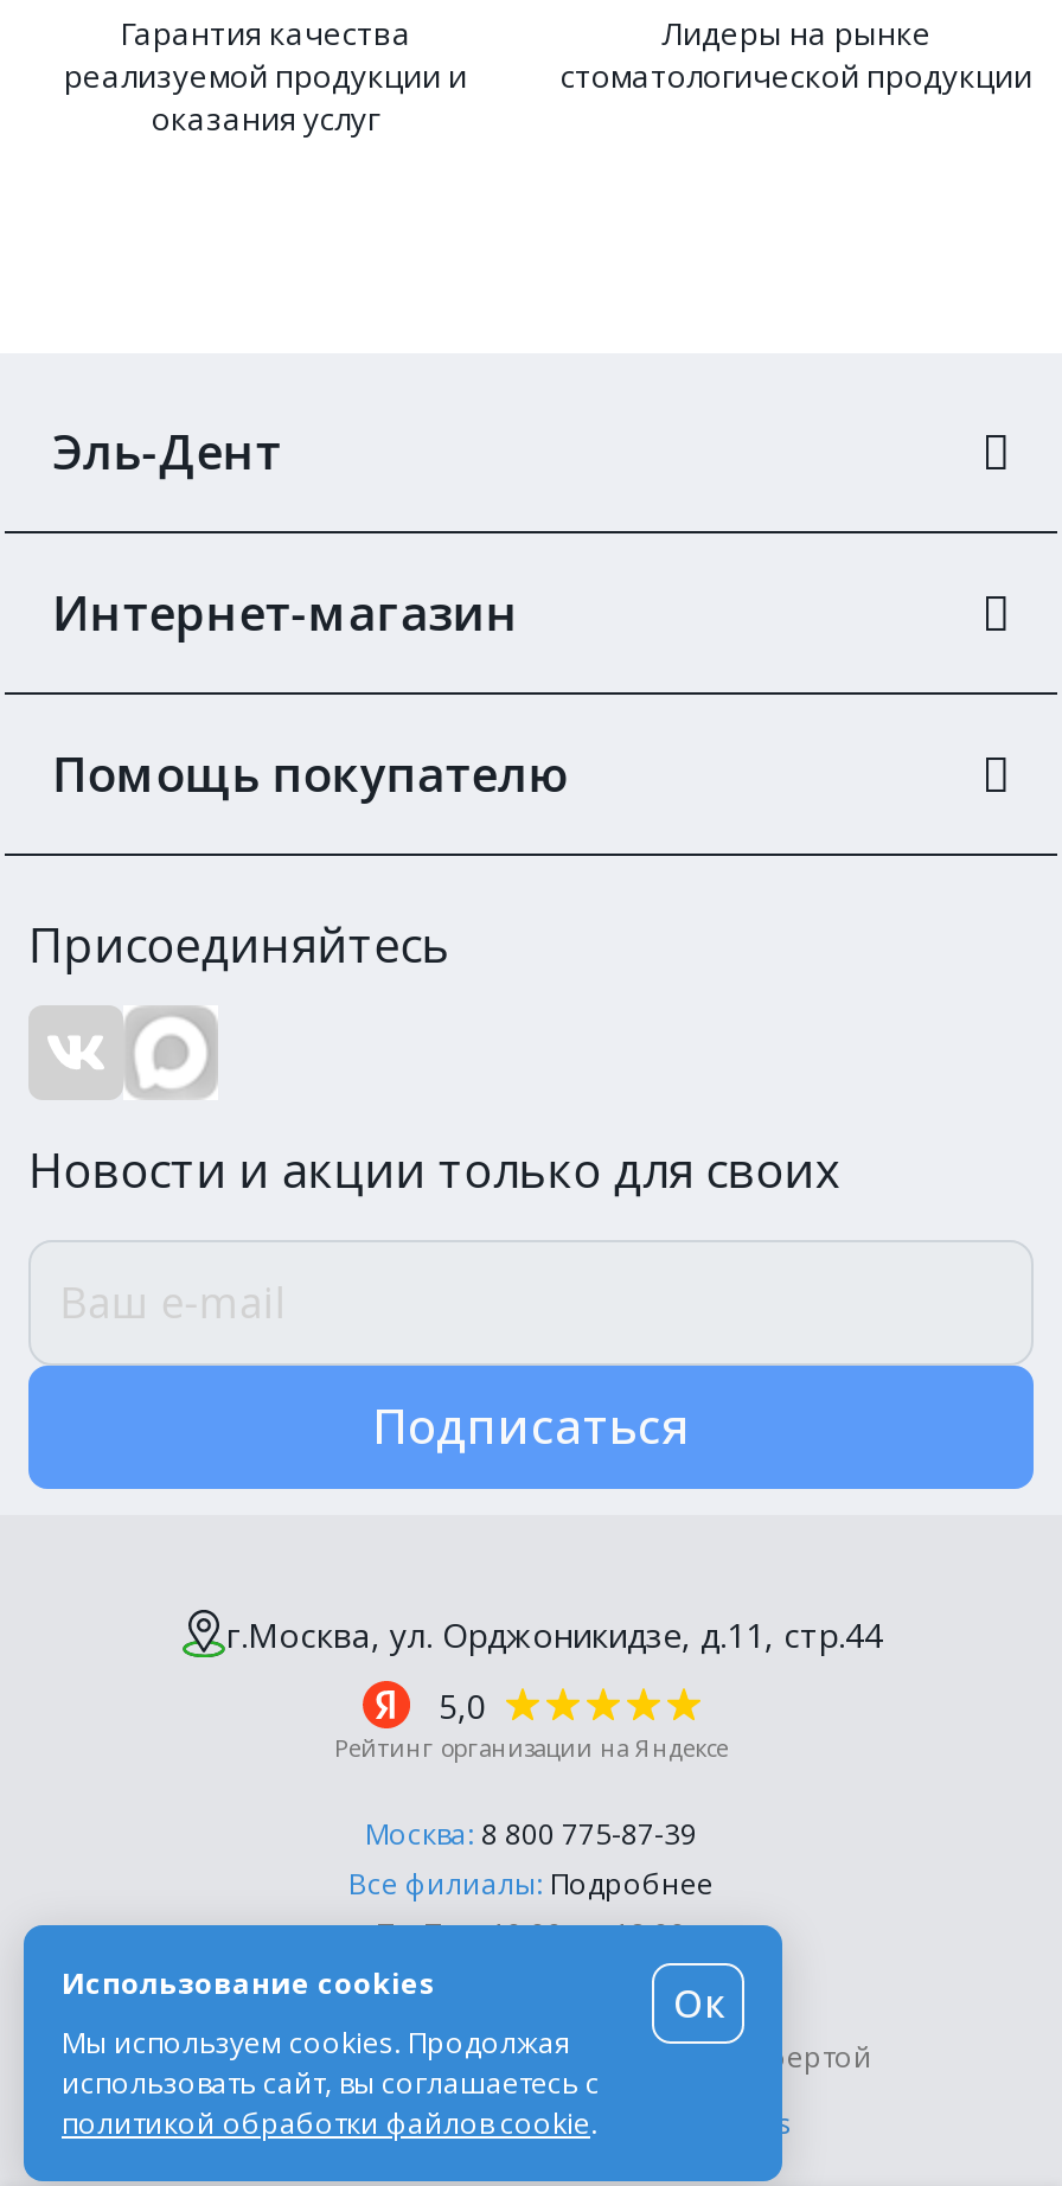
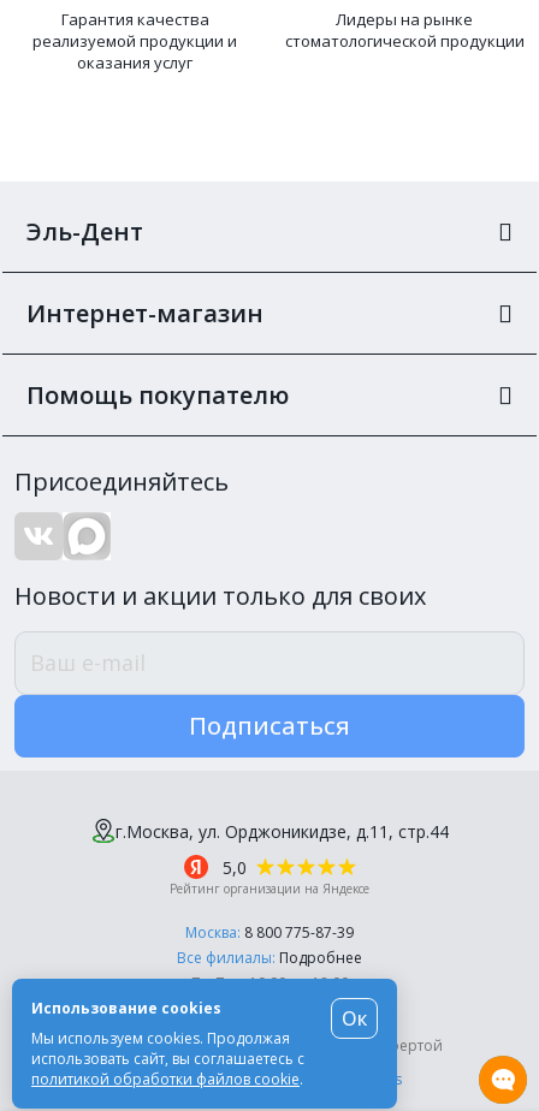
none -> [478,1054,528,1105] [image]

